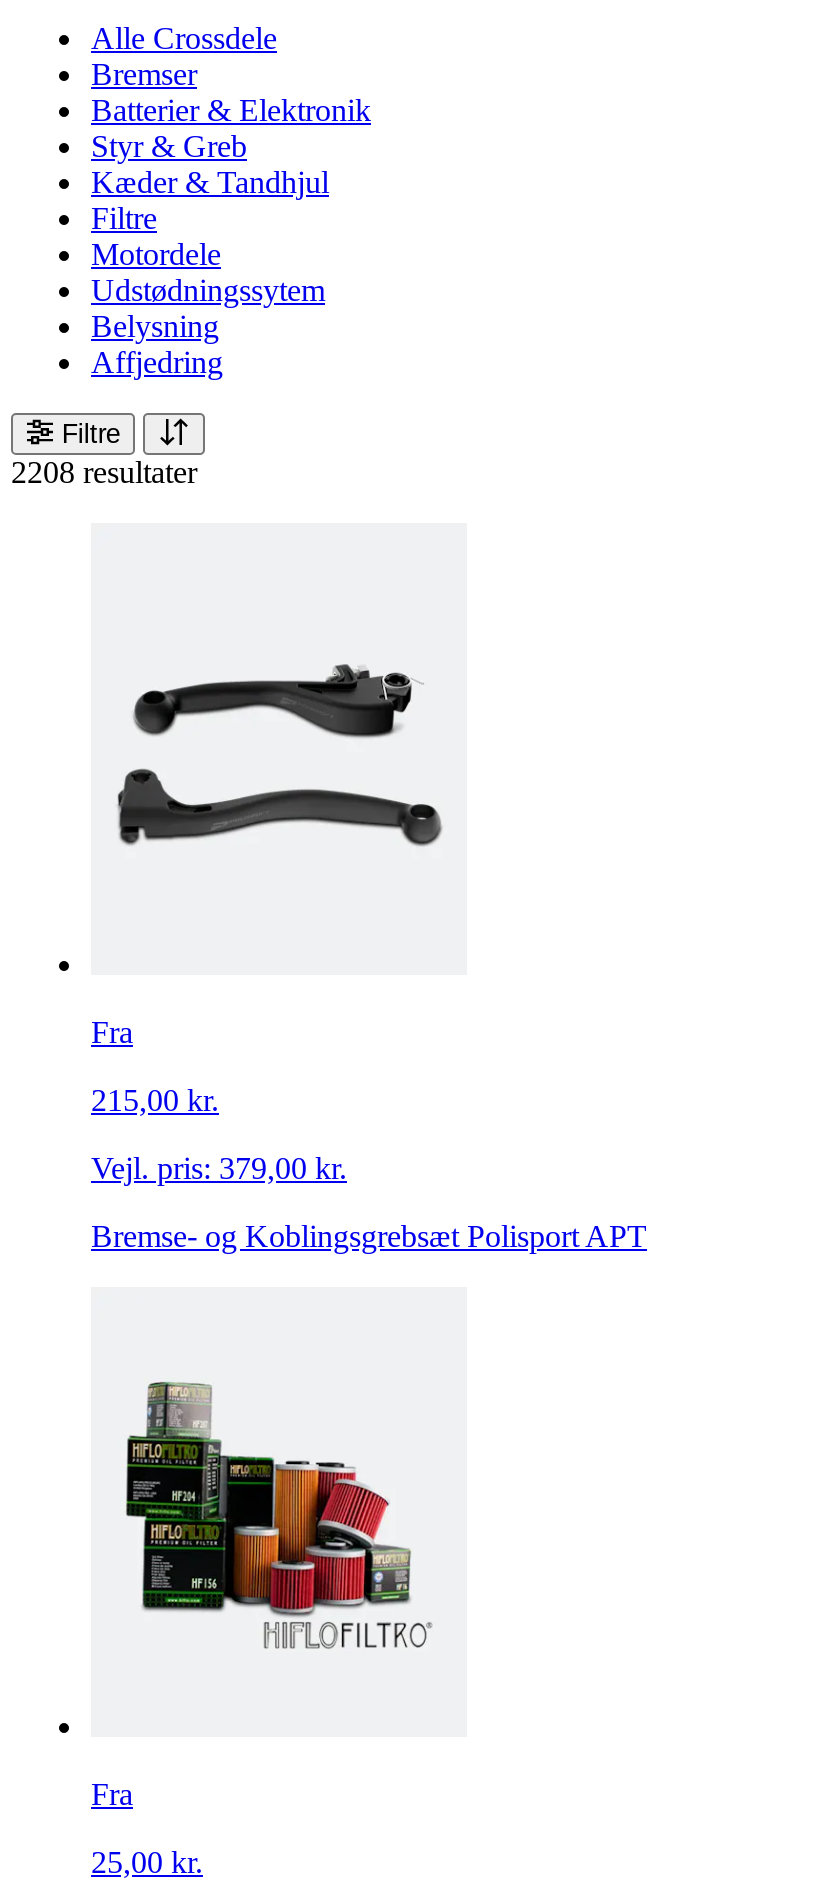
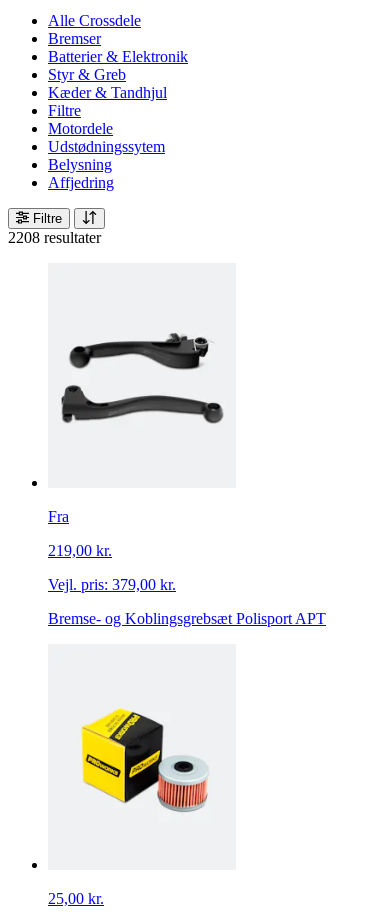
[91,1082,219,1116] 215,00 kr. -> [48,542,112,559] 219,00 kr.
[125,1381,433,1649] [image] -> [66,693,208,812] [image]
[91,1778,133,1812] Fra -> none

